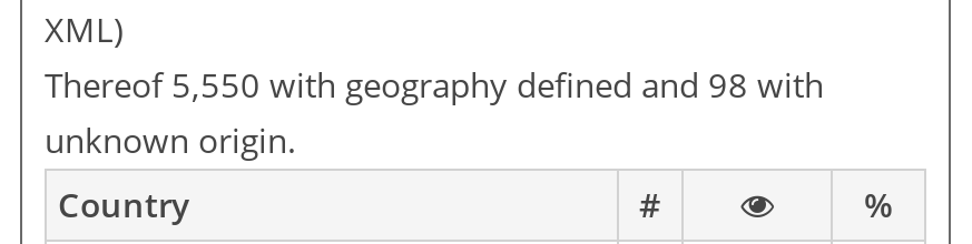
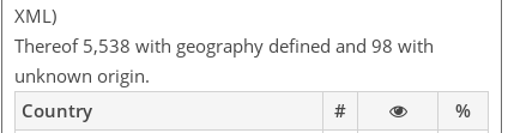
[45,63,824,107] Thereof 5,550 with geography defined and 98 with -> [14,34,434,58] Thereof 5,538 with geography defined and 98 with

